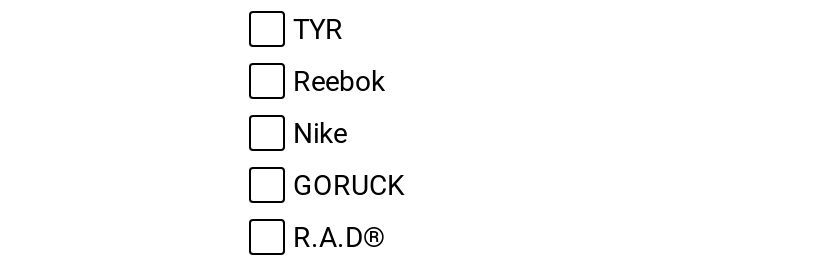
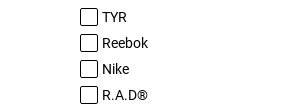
[293,168,405,200] GORUCK -> none

